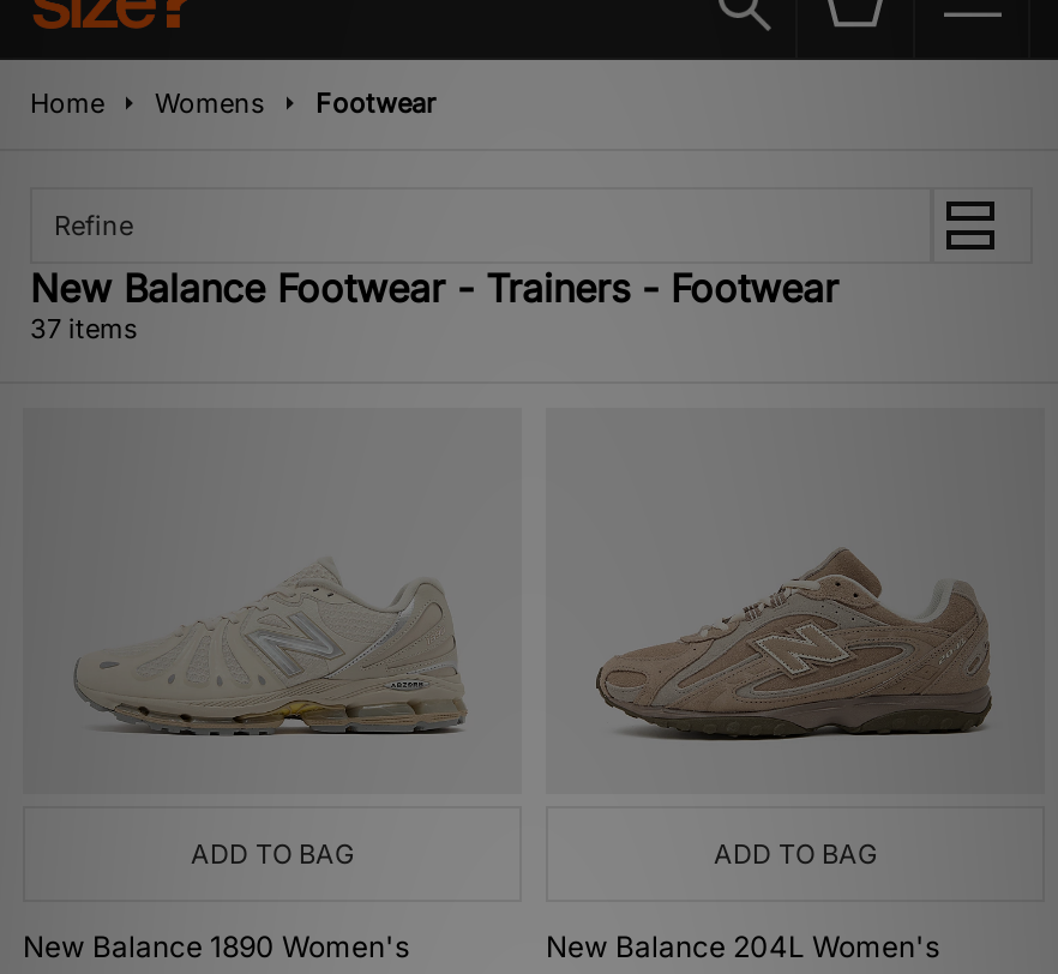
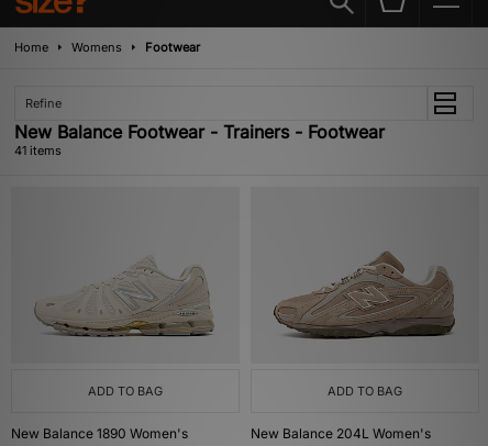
[30,312,138,345] 37 items -> [14,143,62,158] 41 items

